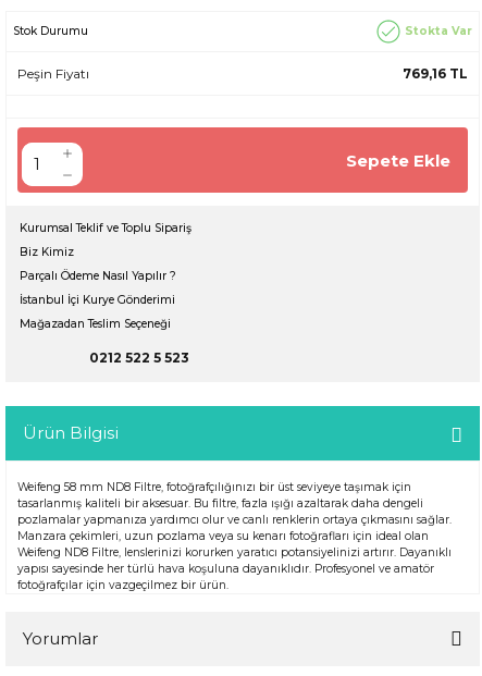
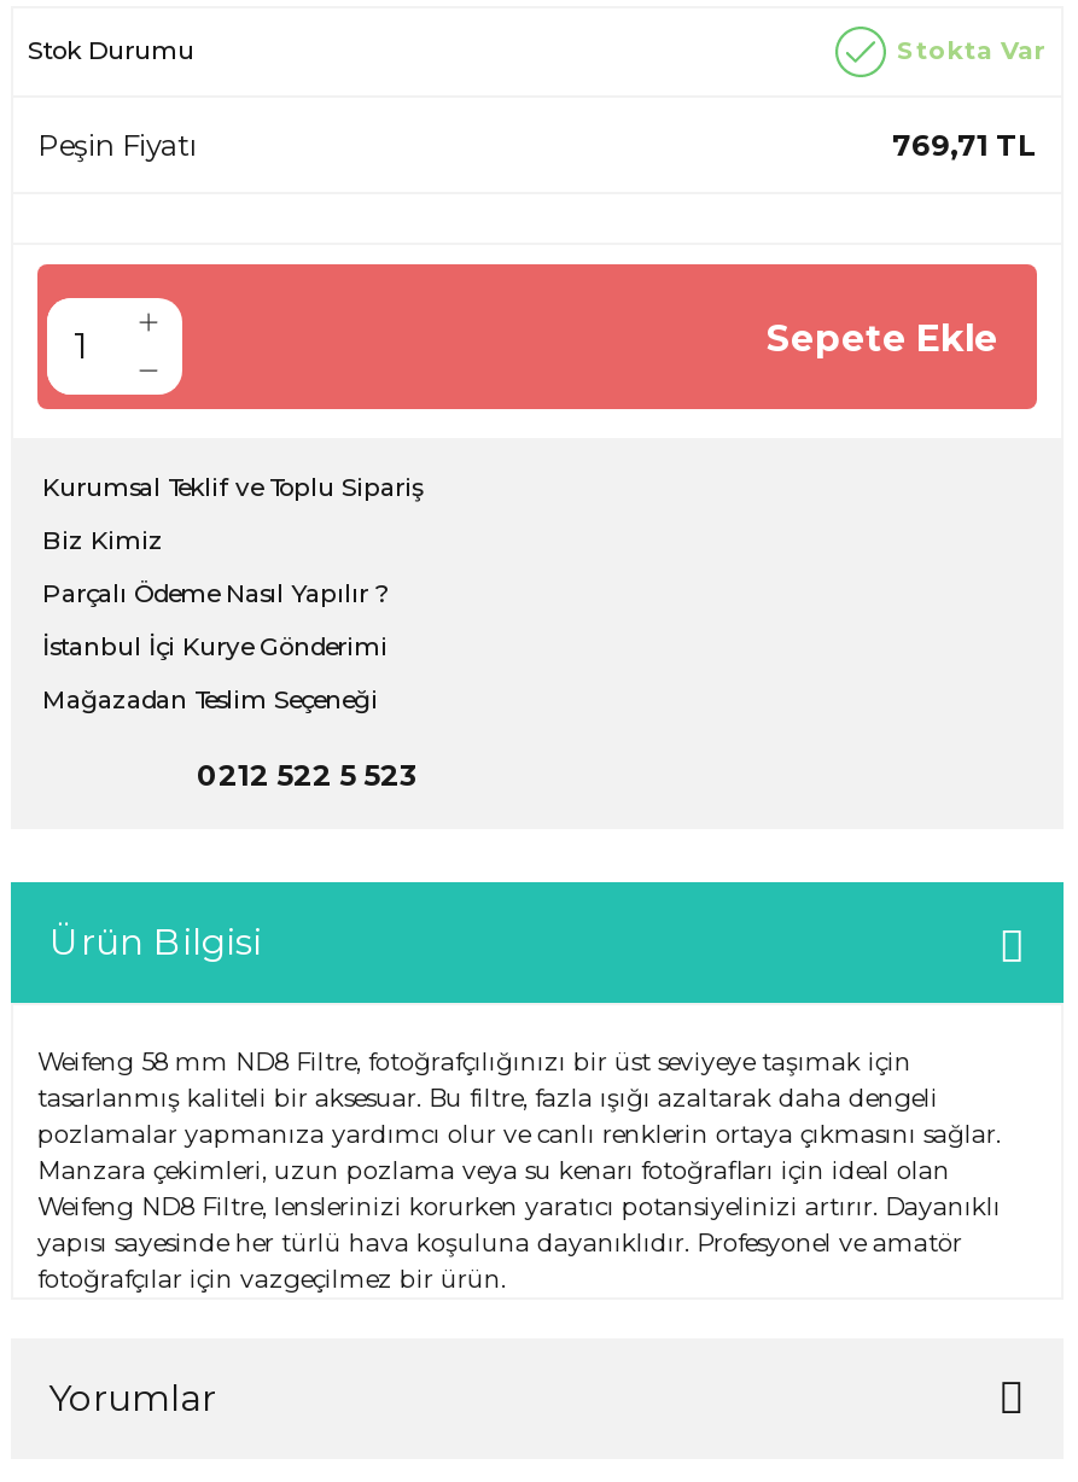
[403,66,468,82] 769,16 TL -> [892,127,1037,164] 769,71 TL

